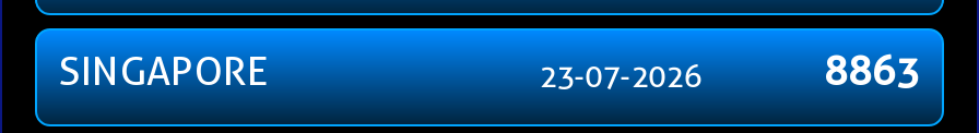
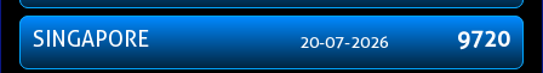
[539,60,701,95] 23-07-2026 -> [299,33,389,52] 20-07-2026
[824,49,920,95] 8863 -> [457,27,510,52] 9720

